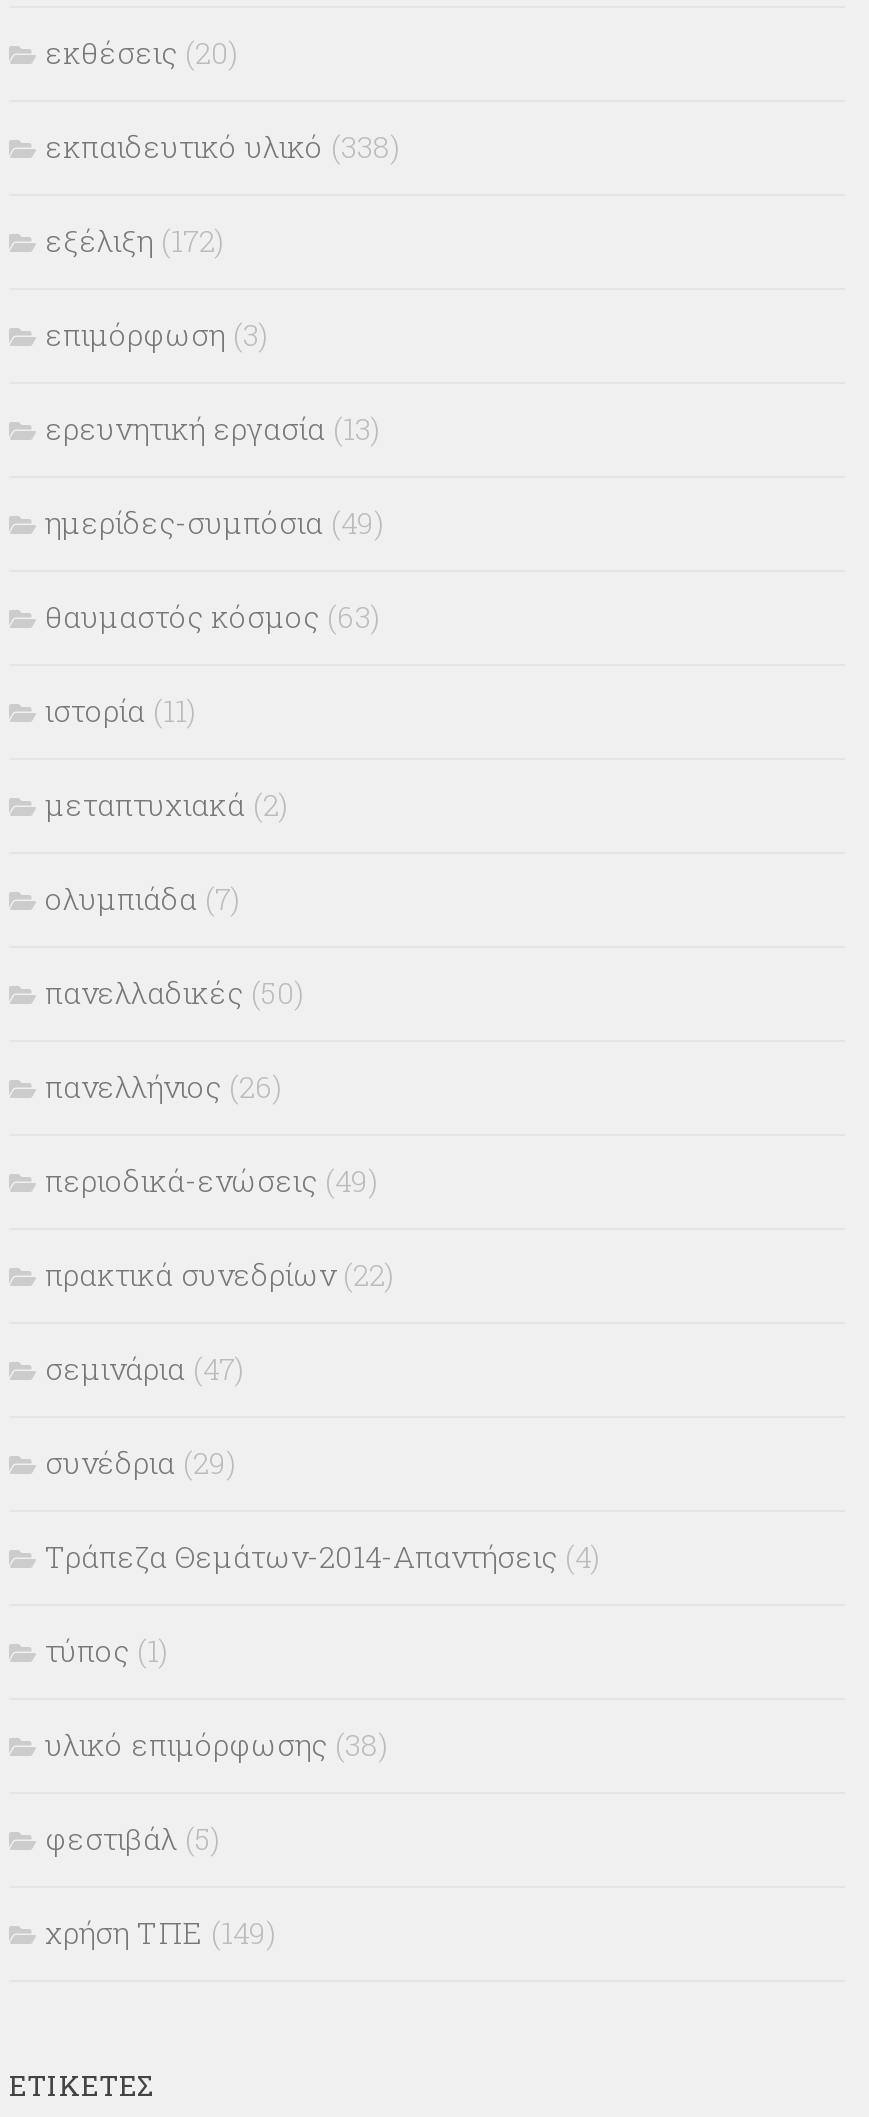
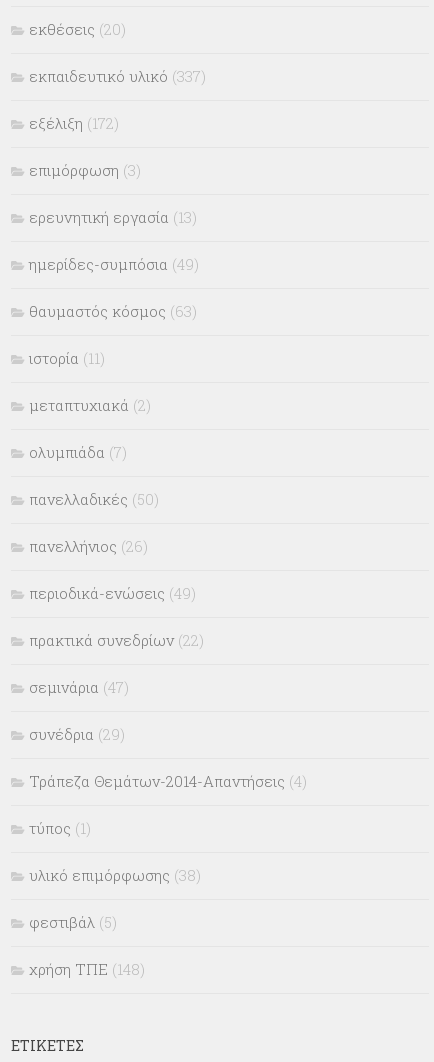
[45,126,401,166] εκπαιδευτικό υλικό (338) -> [29,66,206,86] εκπαιδευτικό υλικό (337)
[45,1912,277,1952] χρήση ΤΠΕ (149) -> [29,959,145,979] χρήση ΤΠΕ (148)

